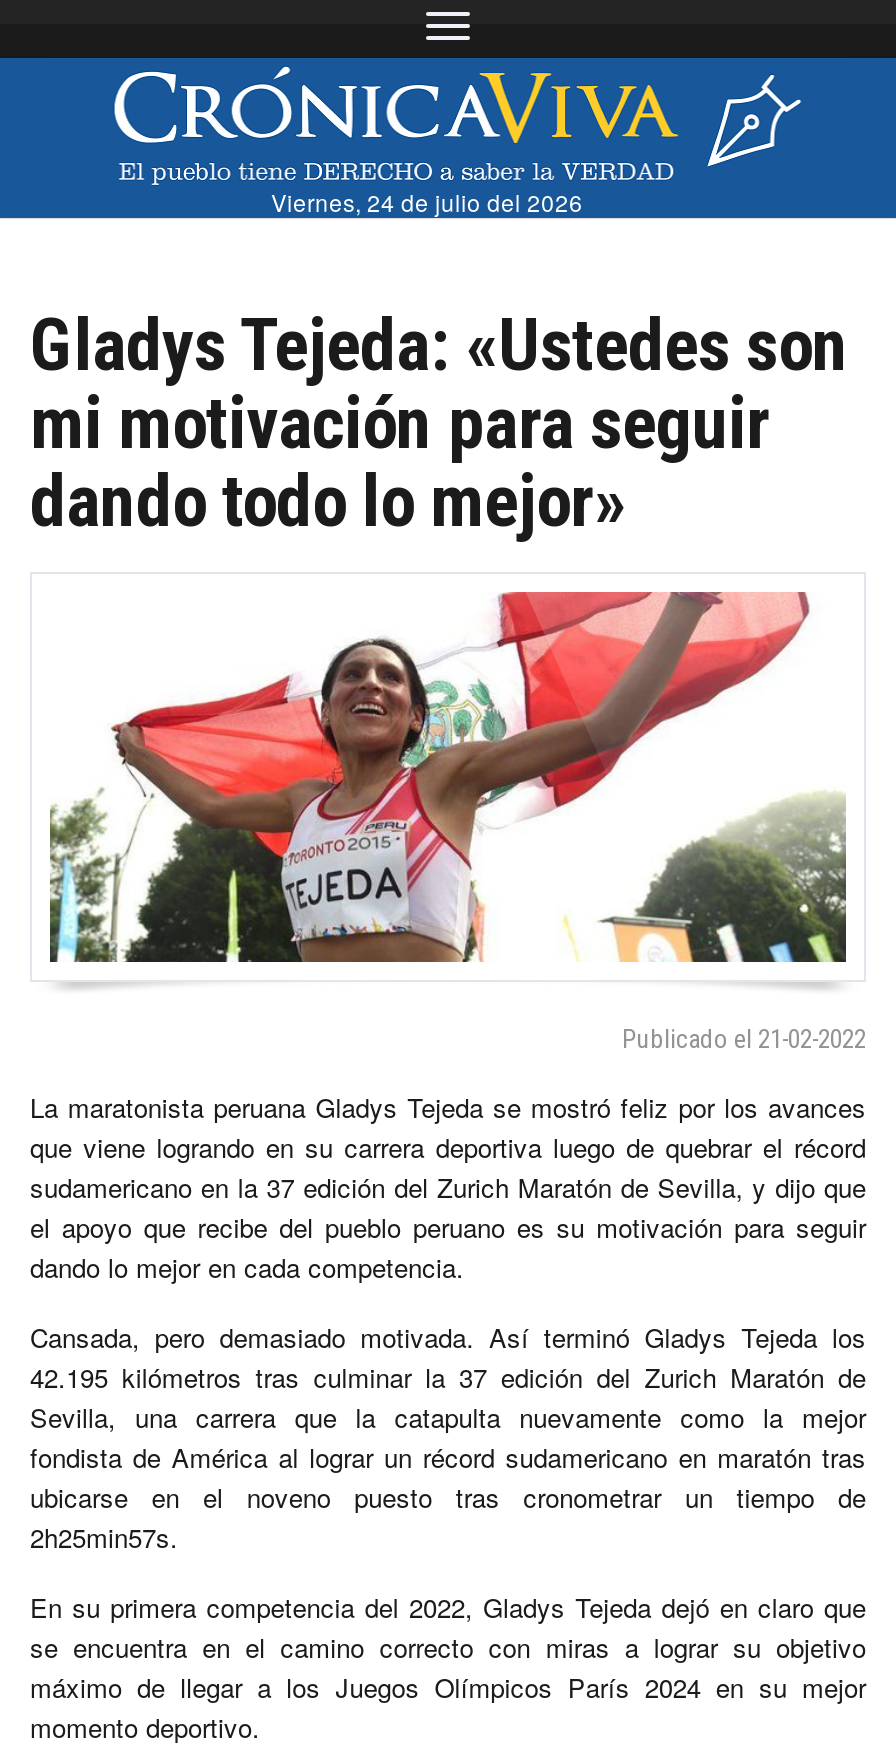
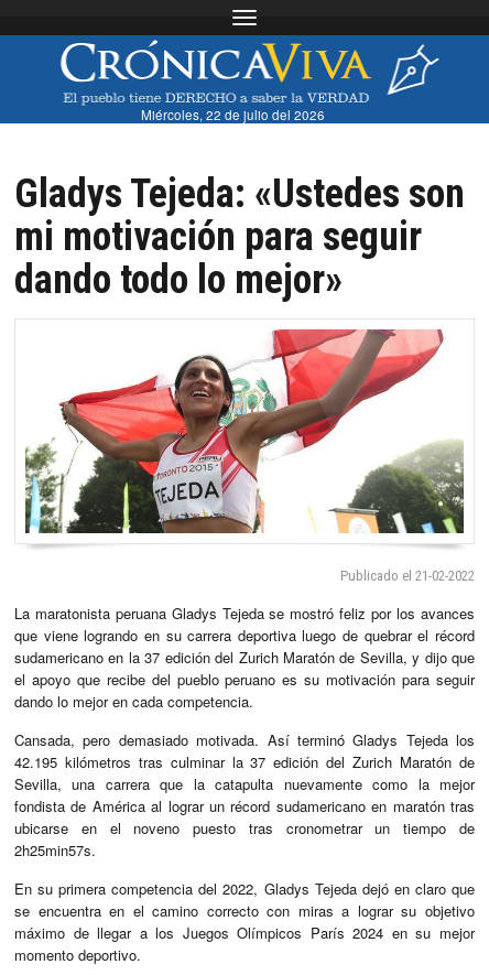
[271,185,583,217] Viernes, 24 de julio del 2026 -> [141,105,325,123] Miércoles, 22 de julio del 2026

